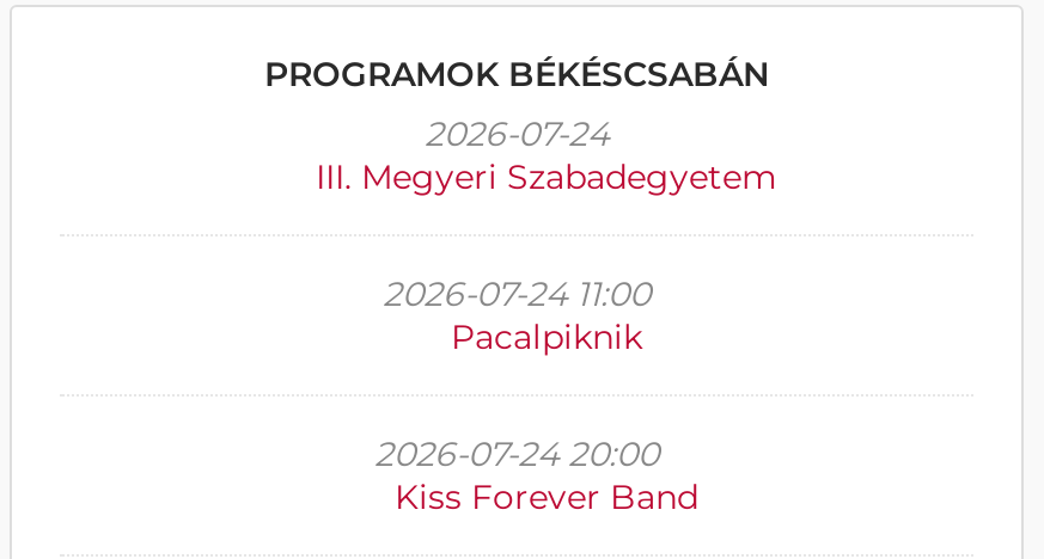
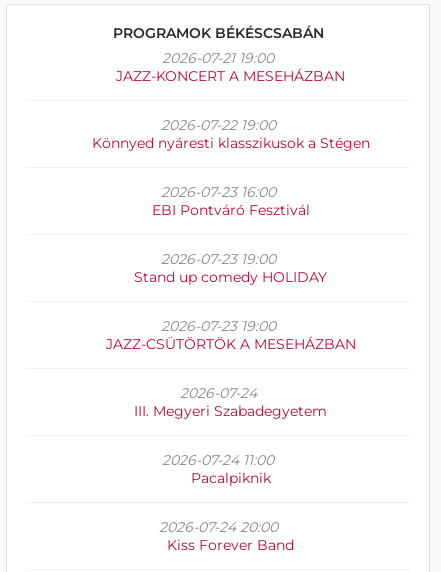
none -> [91,49,369,353] 2026-07-21 19:00 | JAZZ-KONCERT A MESEHÁZBAN | 2026-07-22 19:00 | Könnyed nyáresti klasszikusok a Stégen | 2026-07-23 16:00 | EBI Pontváró Fesztivál | 2026-07-23 19:00 | Stand up comedy HOLIDAY | 2026-07-23 19:00 | JAZZ-CSÜTÖRTÖK A MESEHÁZBAN

